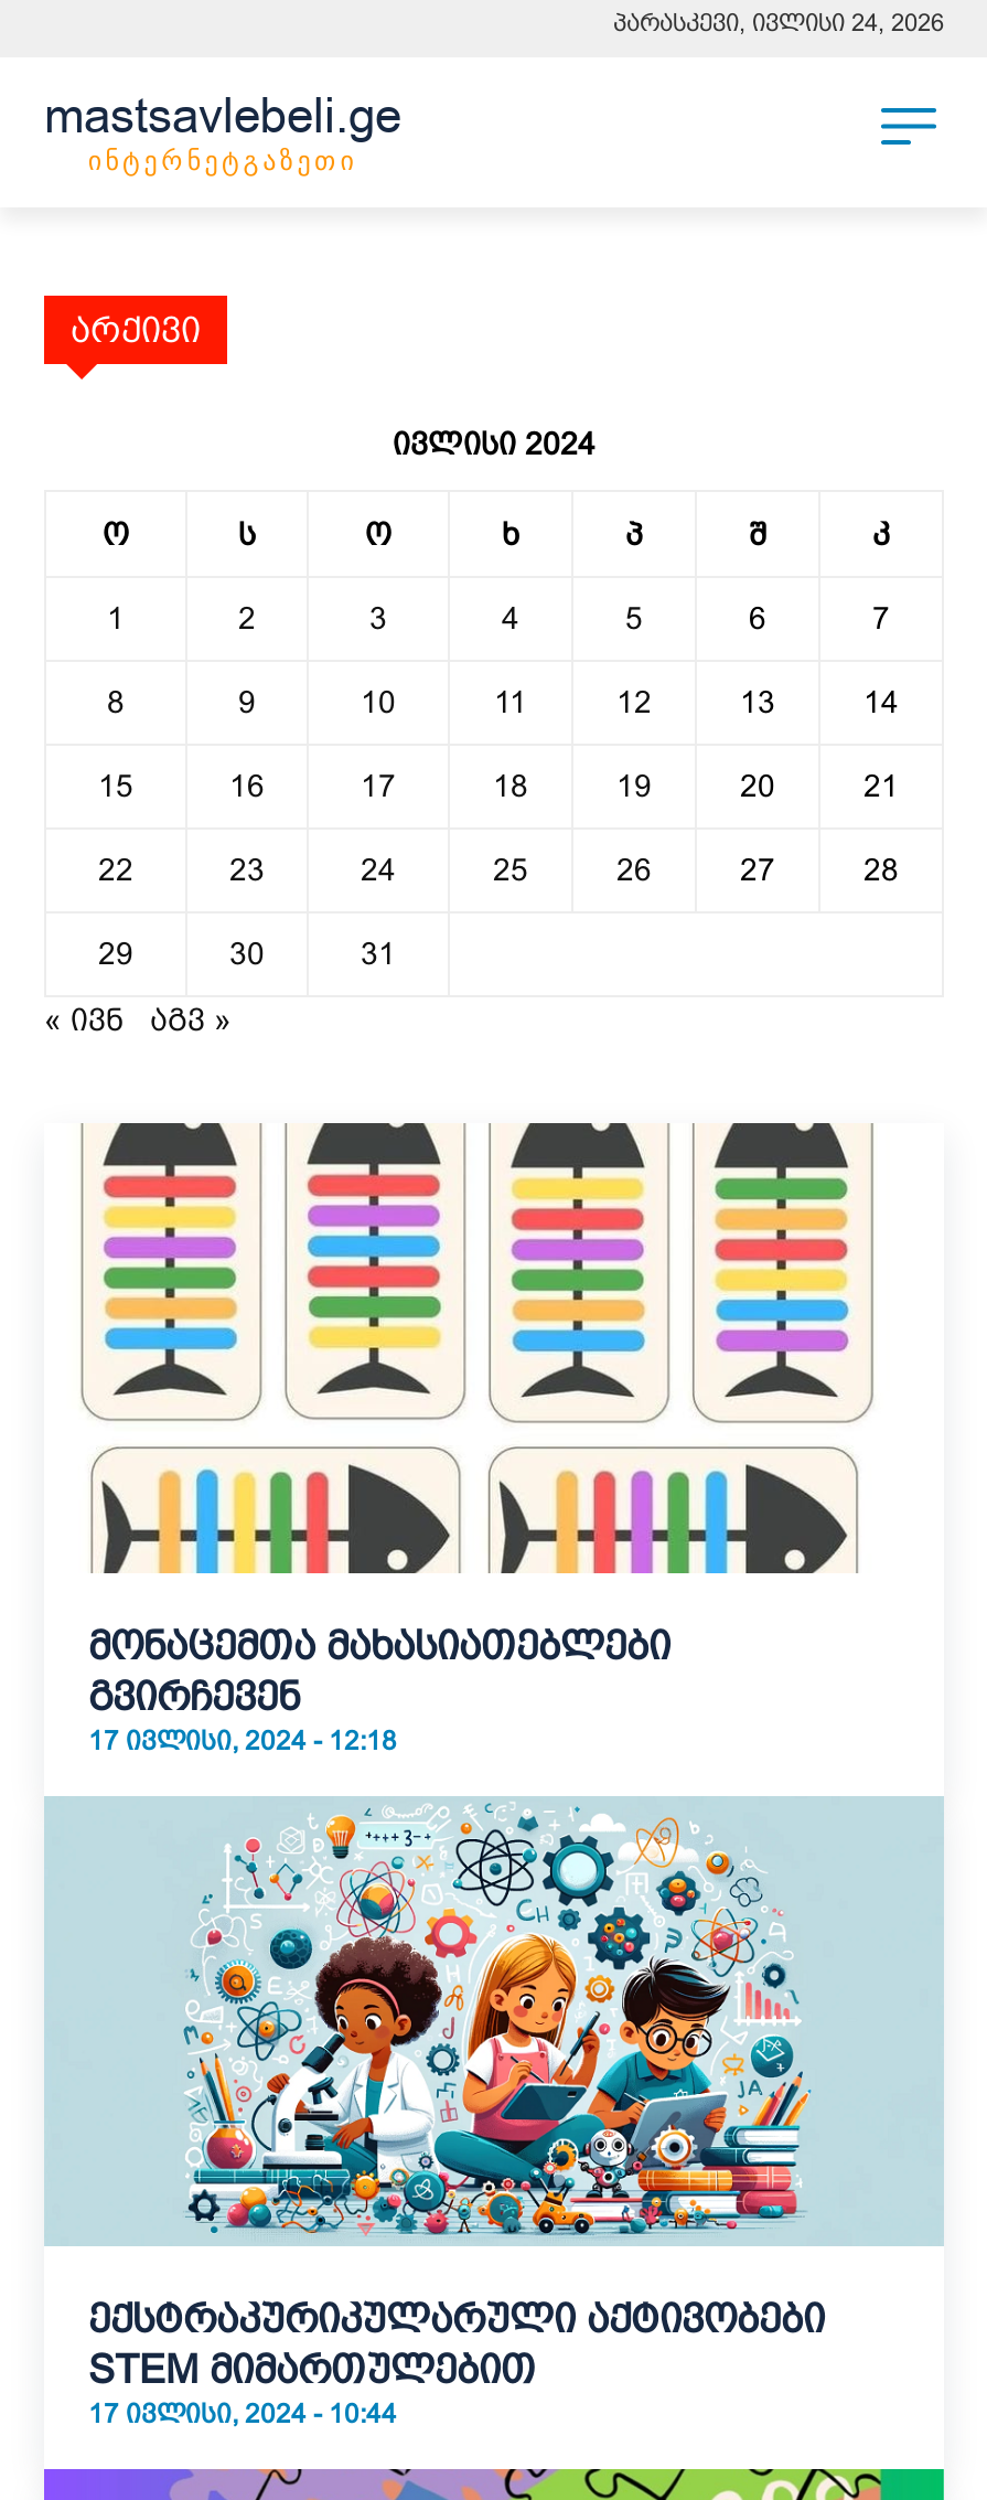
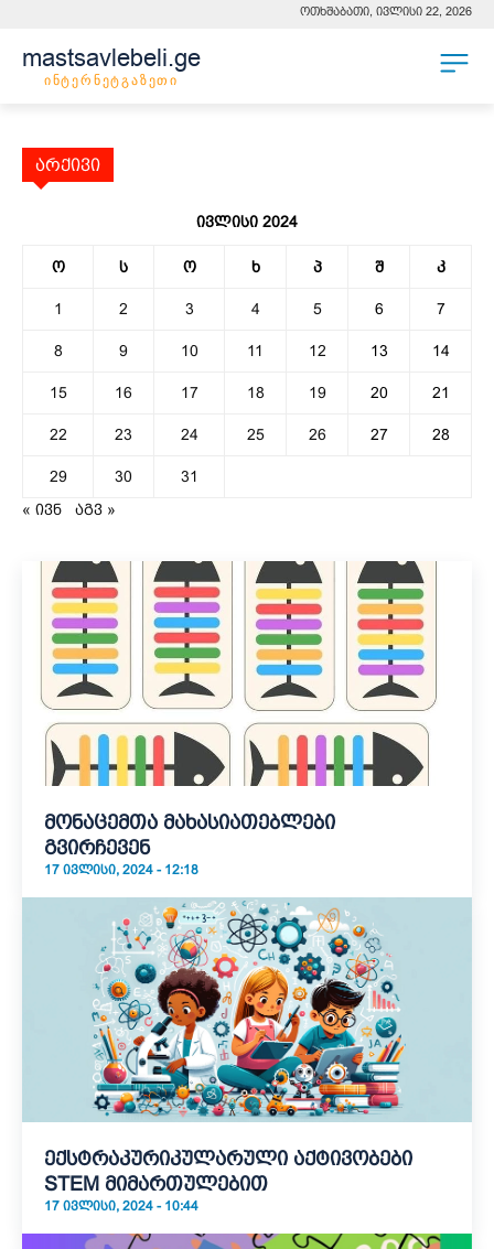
[613,9,944,35] პარასკევი, ივლისი 24, 2026 -> [300,4,472,18] ოთხშაბათი, ივლისი 22, 2026

